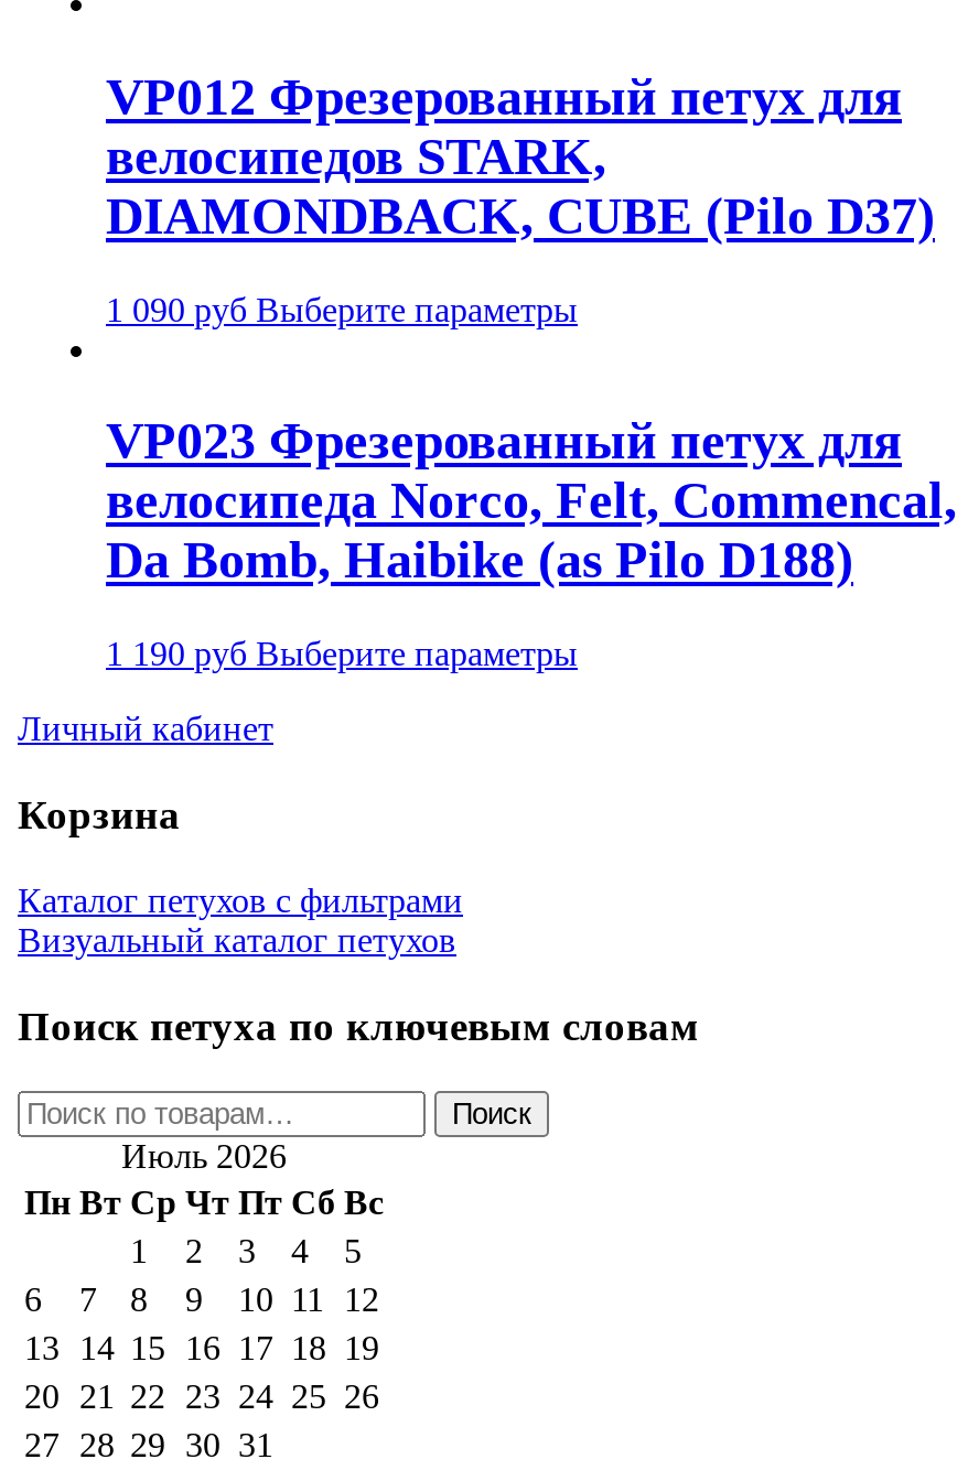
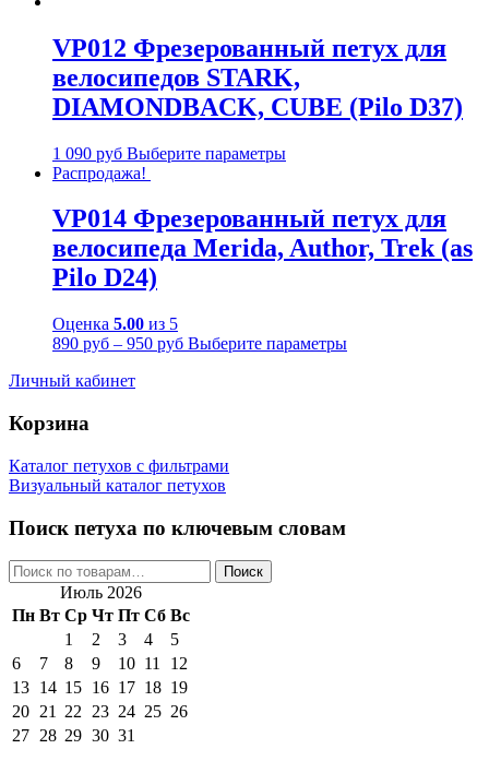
[106,413,957,673] VP023 Фрезерованный петух для | велосипеда Norco, Felt, Commencal, | Da Bomb, Haibike (as Pilo D188) | 1 190 руб Выберите параметры -> [52,163,473,353] Распродажа! | VP014 Фрезерованный петух для | велосипеда Merida, Author, Trek (as | Pilo D24) | Оценка 5.00 из 5 | 890 руб – 950 руб Выберите параметры

